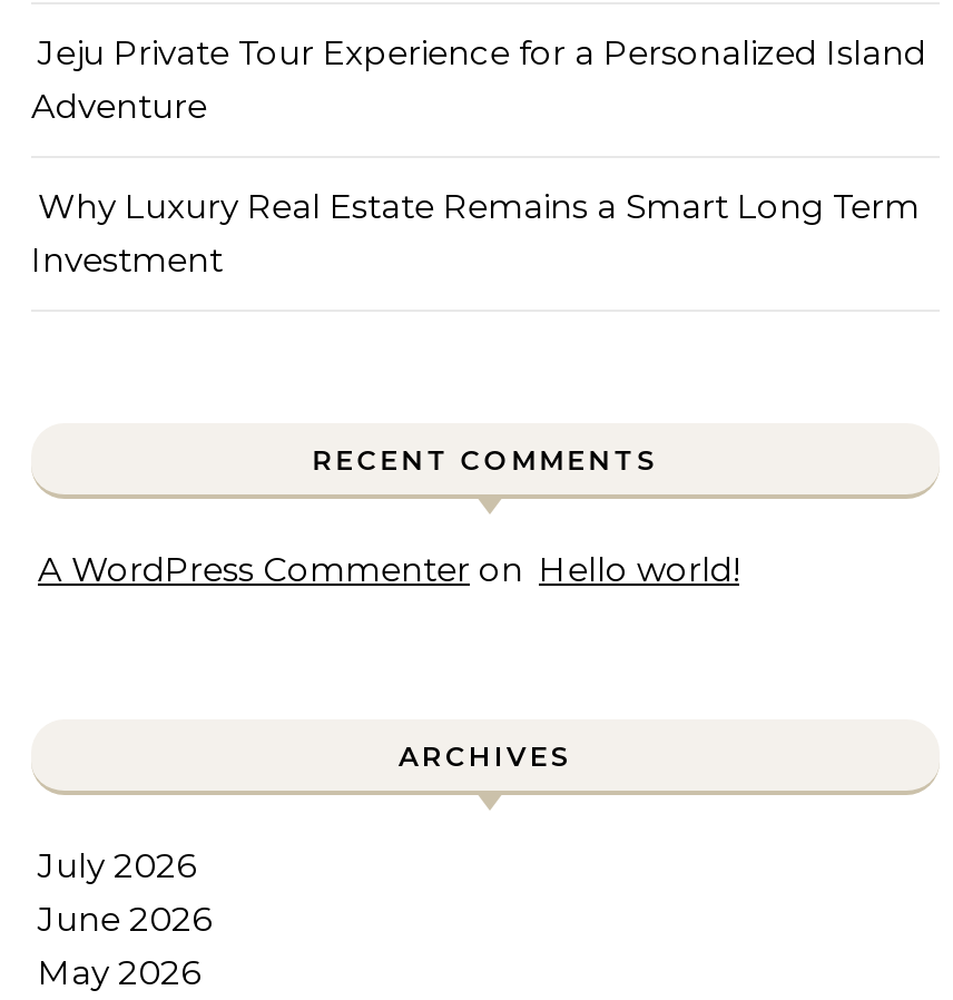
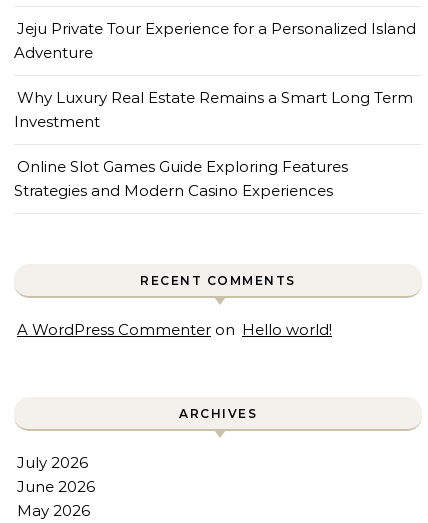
none -> [14,157,348,200] Online Slot Games Guide Exploring Features | Strategies and Modern Casino Experiences

